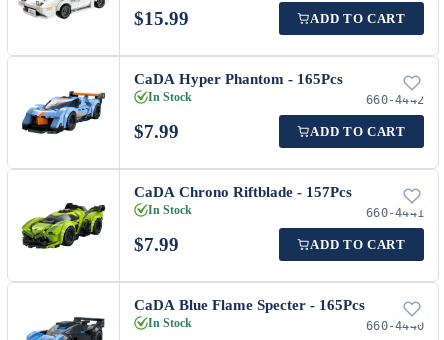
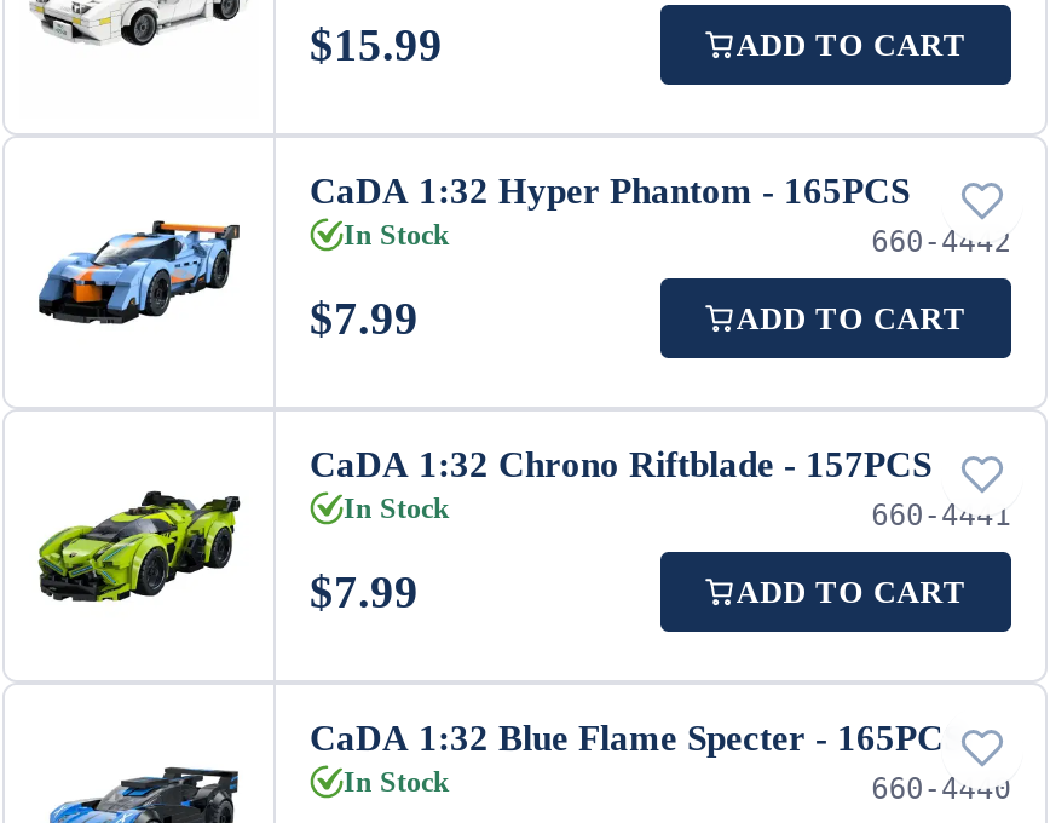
[134,70,343,87] CaDA Hyper Phantom - 165Pcs -> [310,169,910,211] CaDA 1:32 Hyper Phantom - 165PCS
[134,183,352,200] CaDA Chrono Riftblade - 157Pcs -> [310,443,931,484] CaDA 1:32 Chrono Riftblade - 157PCS
[134,296,365,313] CaDA Blue Flame Specter - 165Pcs -> [310,716,963,758] CaDA 1:32 Blue Flame Specter - 165PCS

